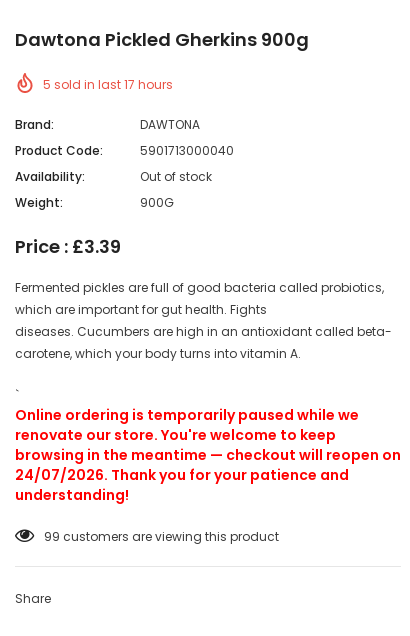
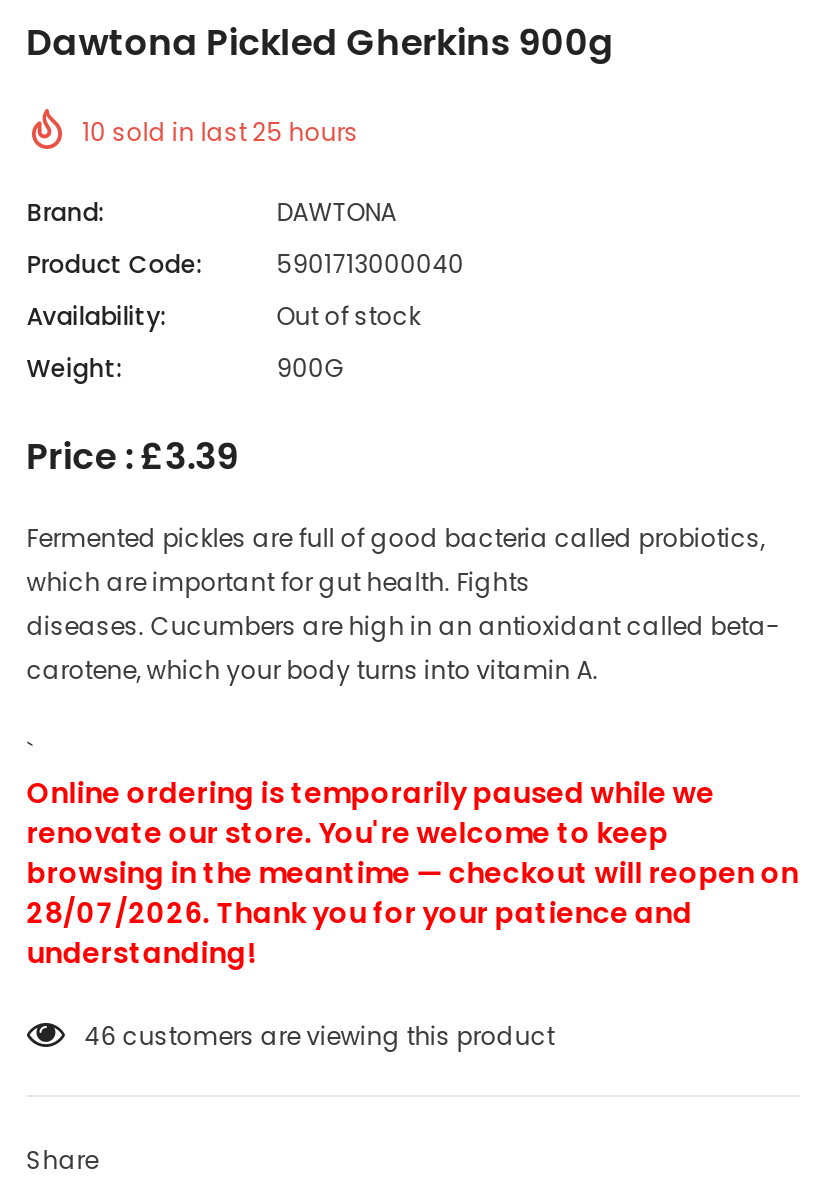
[43,76,173,93] 5 sold in last 17 hours -> [82,114,358,148] 10 sold in last 25 hours
[15,465,349,485] 24/07/2026. Thank you for your patience and -> [26,892,692,932] 28/07/2026. Thank you for your patience and
[44,528,279,545] 99 customers are viewing this product -> [84,1018,554,1052] 46 customers are viewing this product

